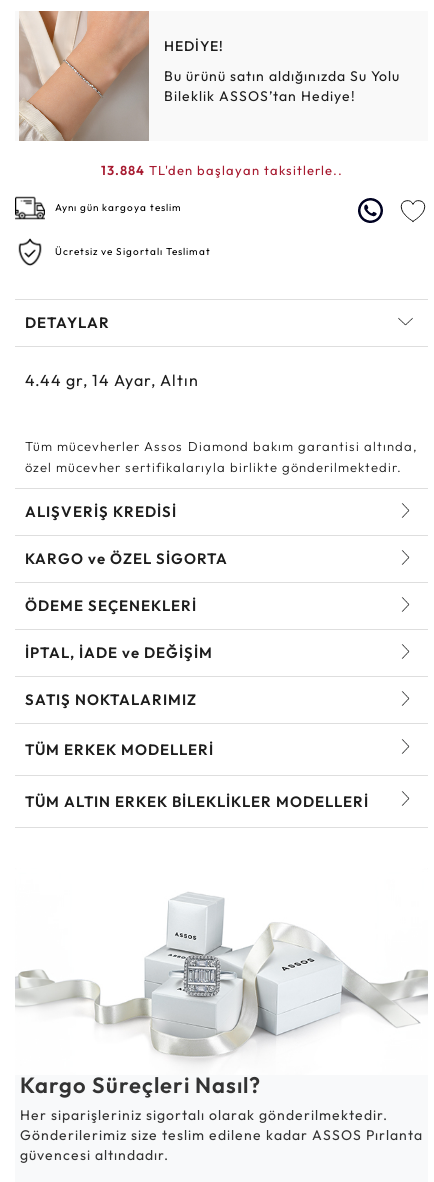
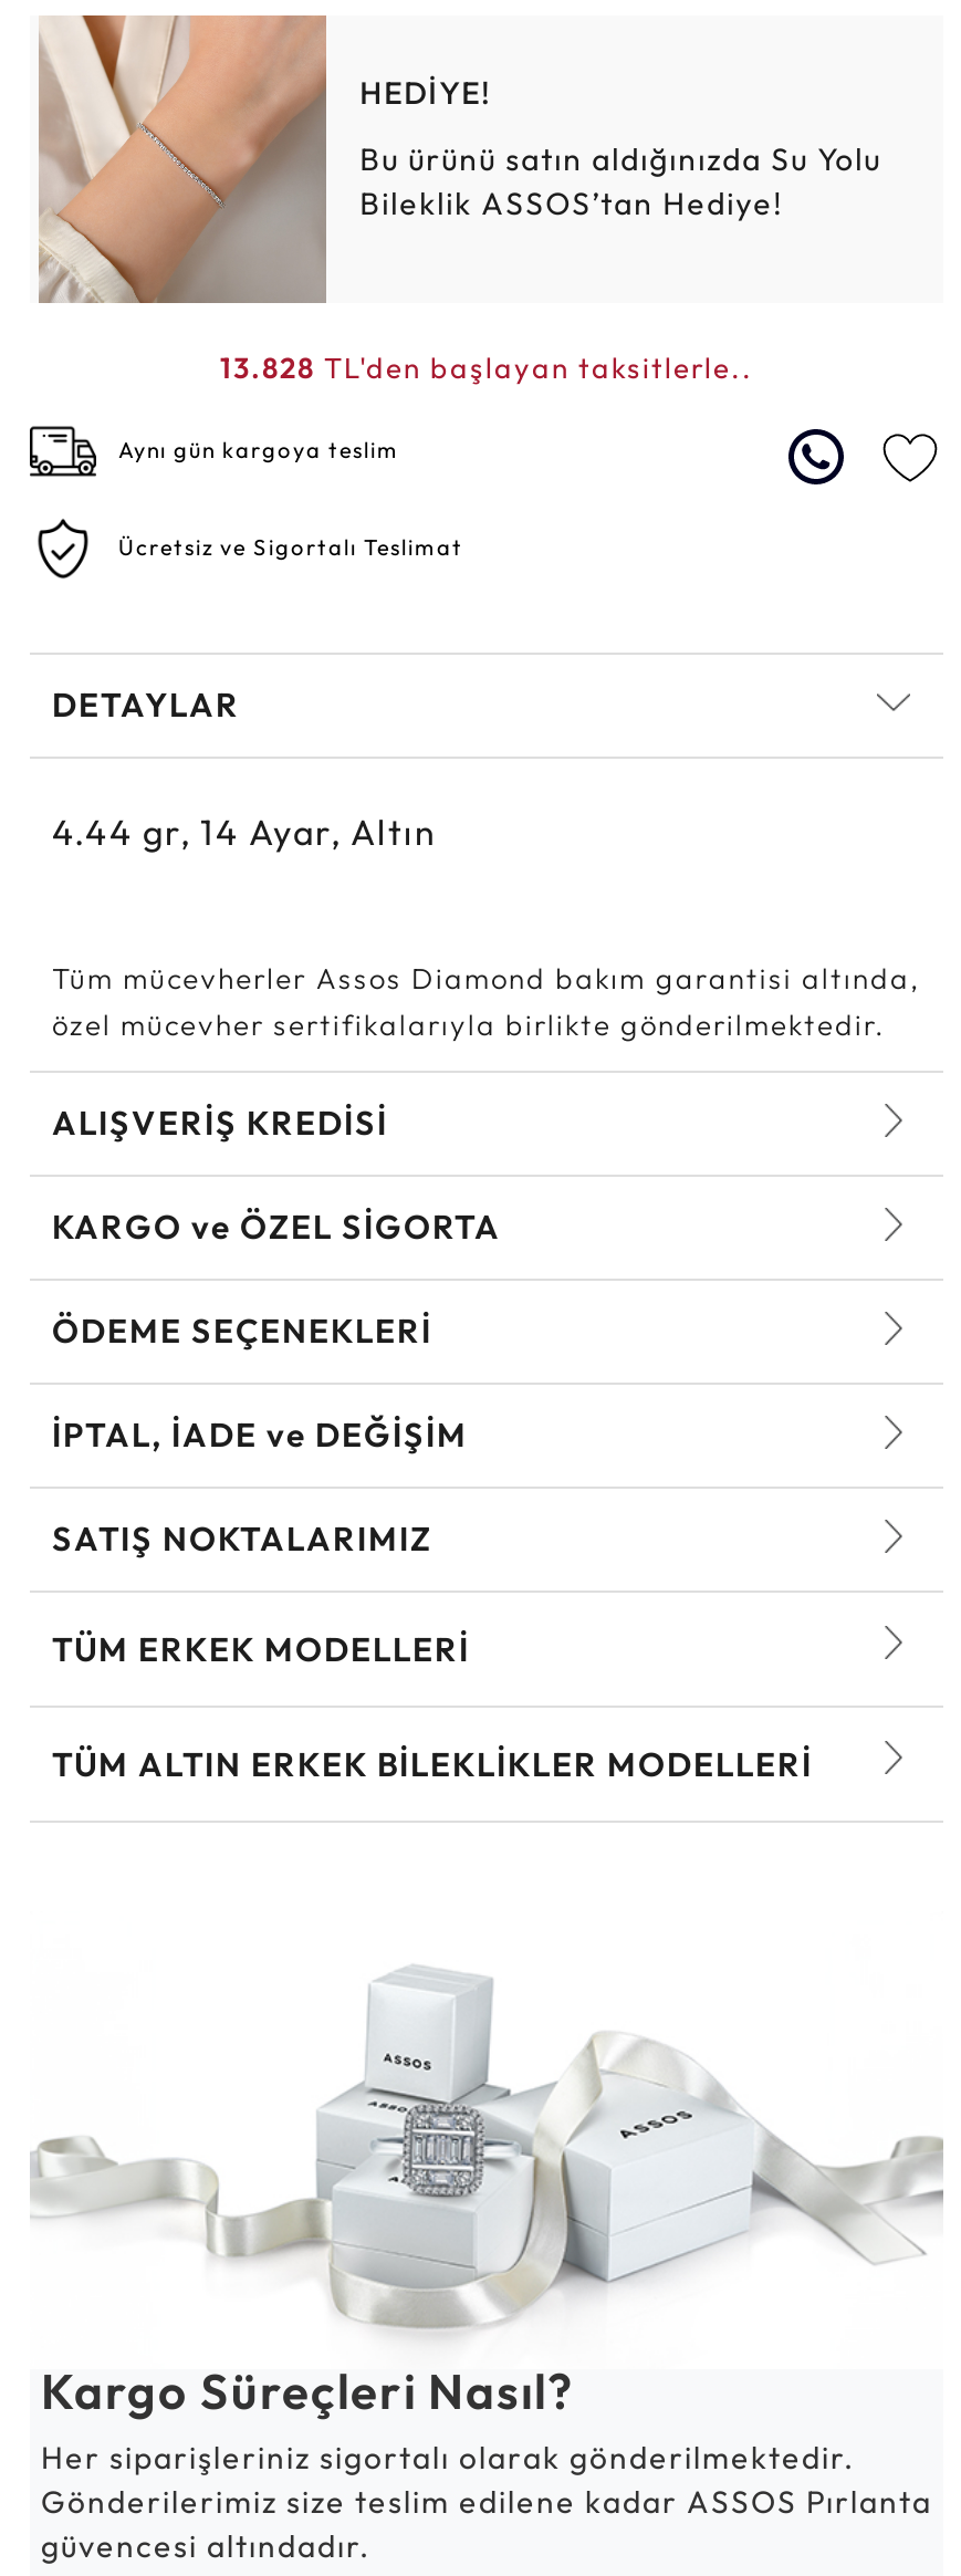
[100,162,342,178] 13.884 TL'den başlayan taksitlerle.. -> [220,350,753,385] 13.828 TL'den başlayan taksitlerle..

